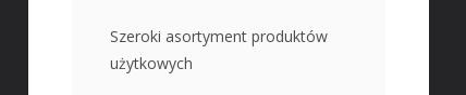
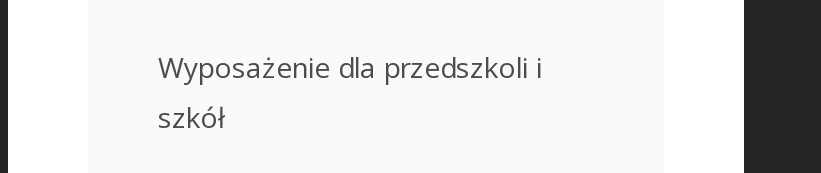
[110,26,328,74] Szeroki asortyment produktów | użytkowych -> [158,48,542,136] Wyposażenie dla przedszkoli i | szkół

